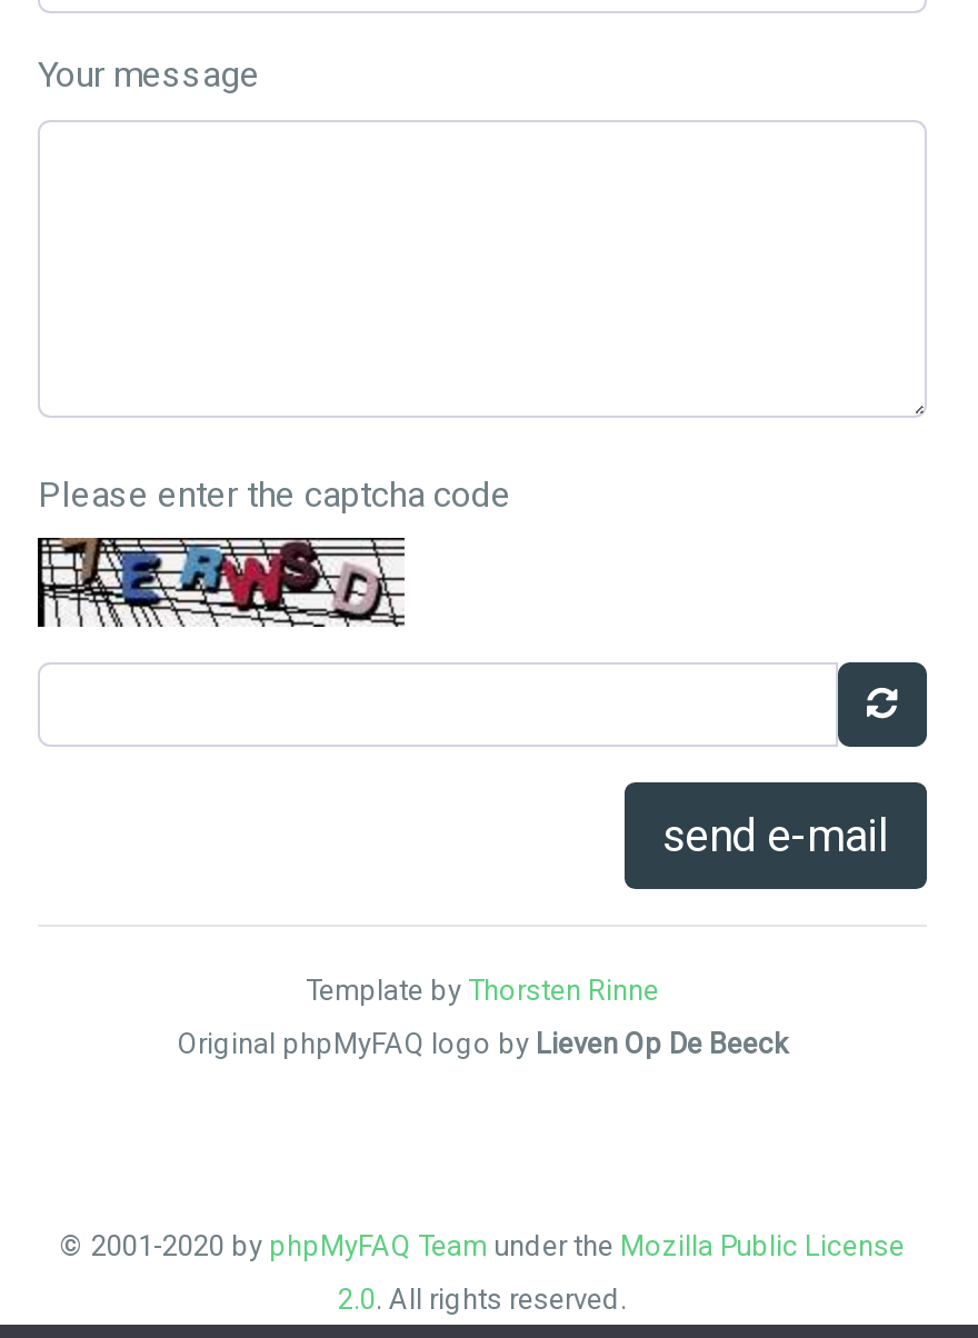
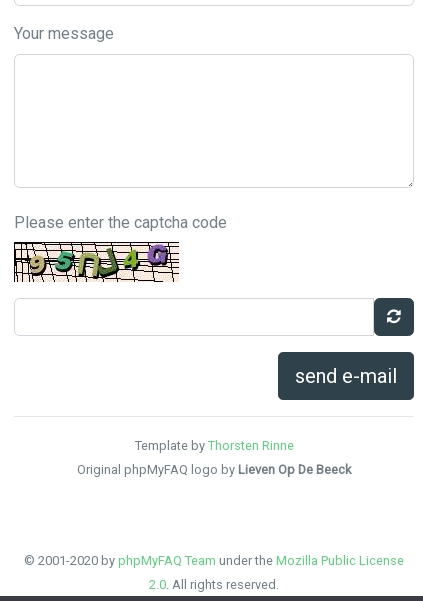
[38,536,407,629] [image] -> [14,241,180,283] [image]

